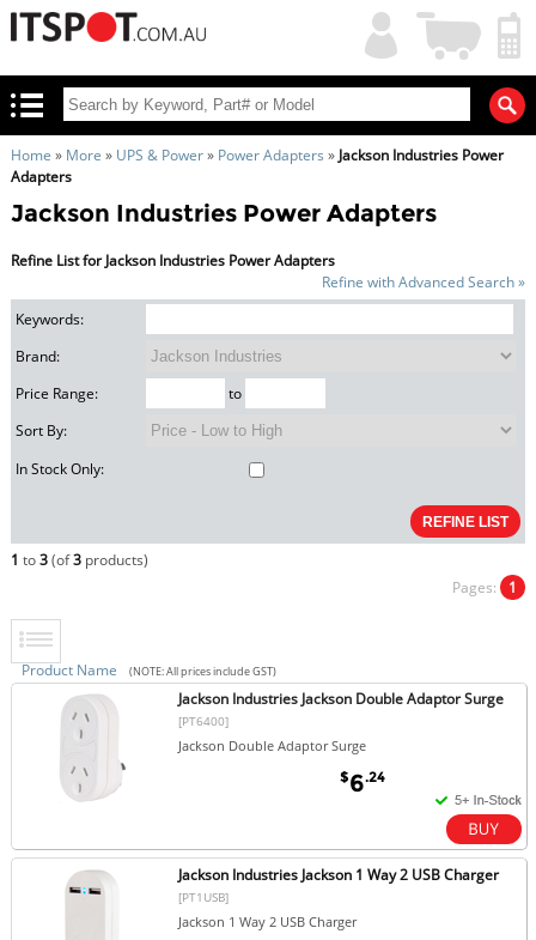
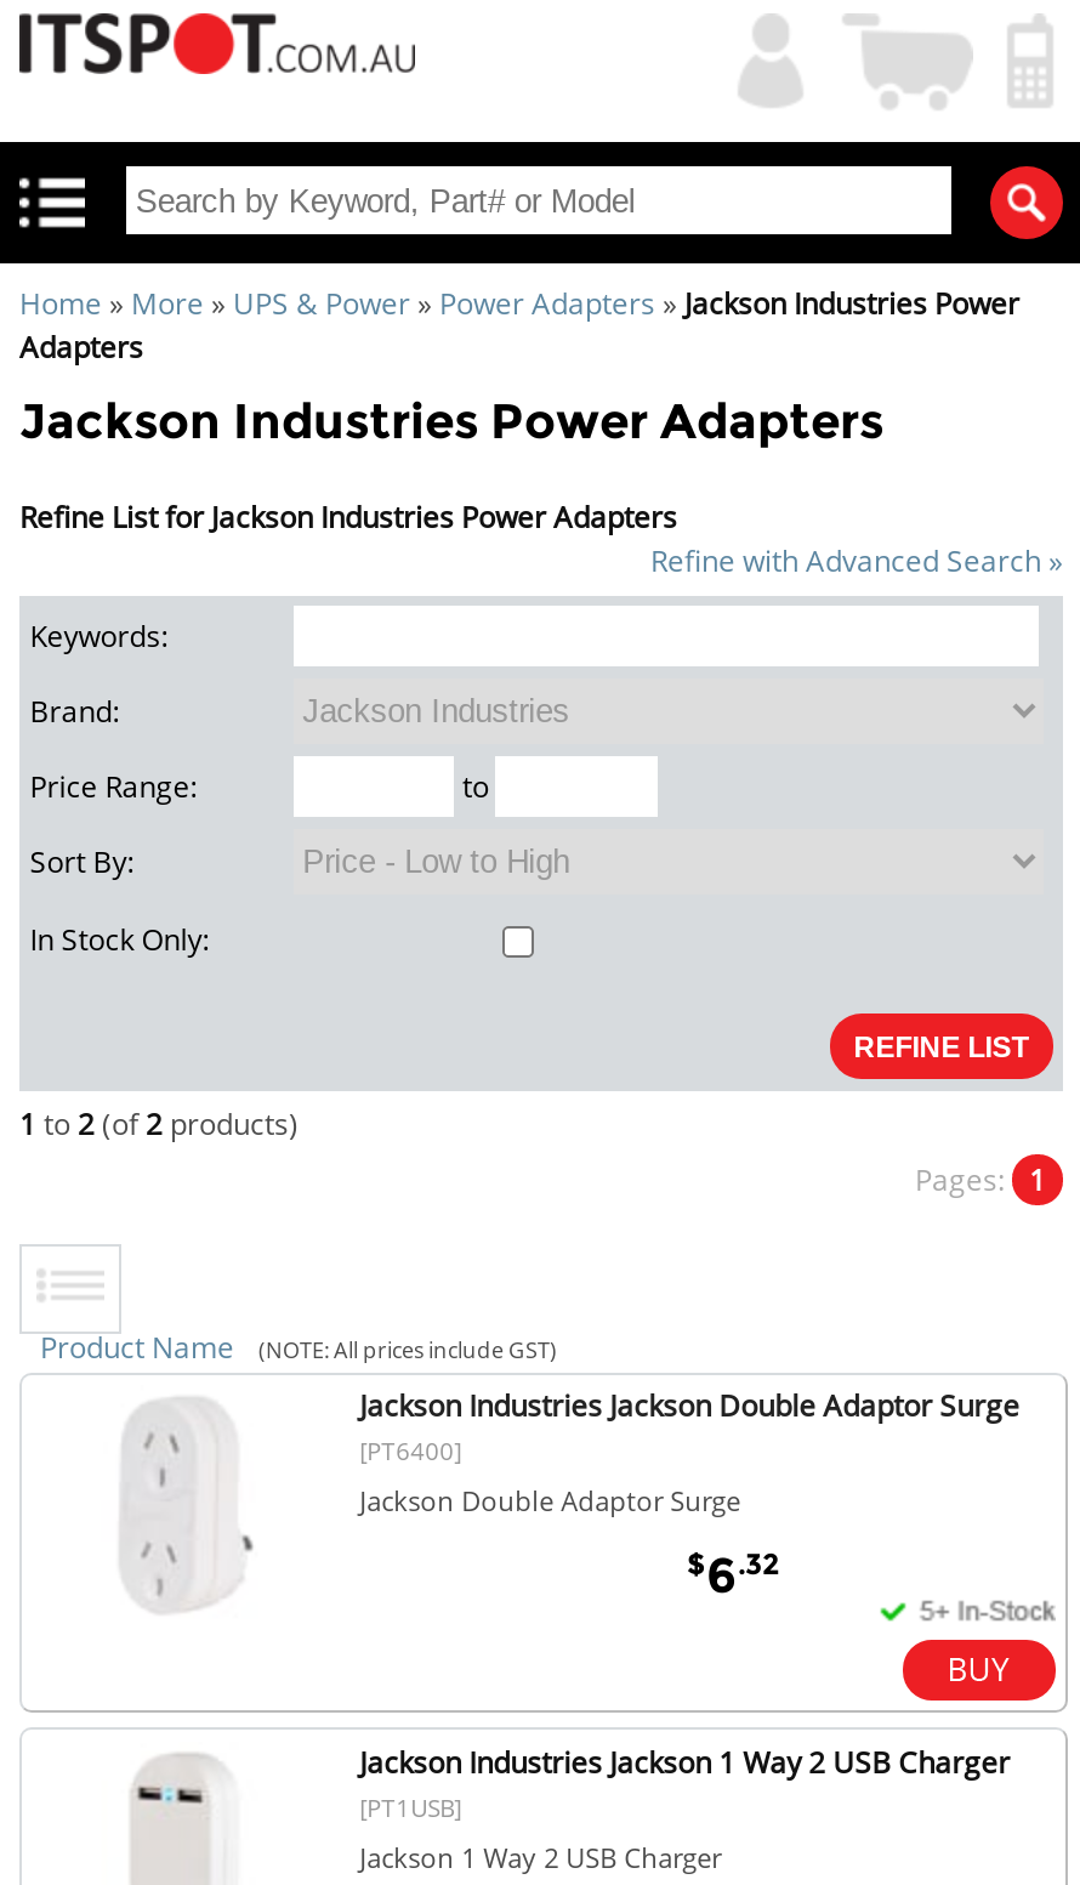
[11,549,148,570] 1 to 3 (of 3 products) -> [19,1102,299,1144] 1 to 2 (of 2 products)
[340,767,385,797] $6.24 -> [687,1545,779,1605] $6.32

